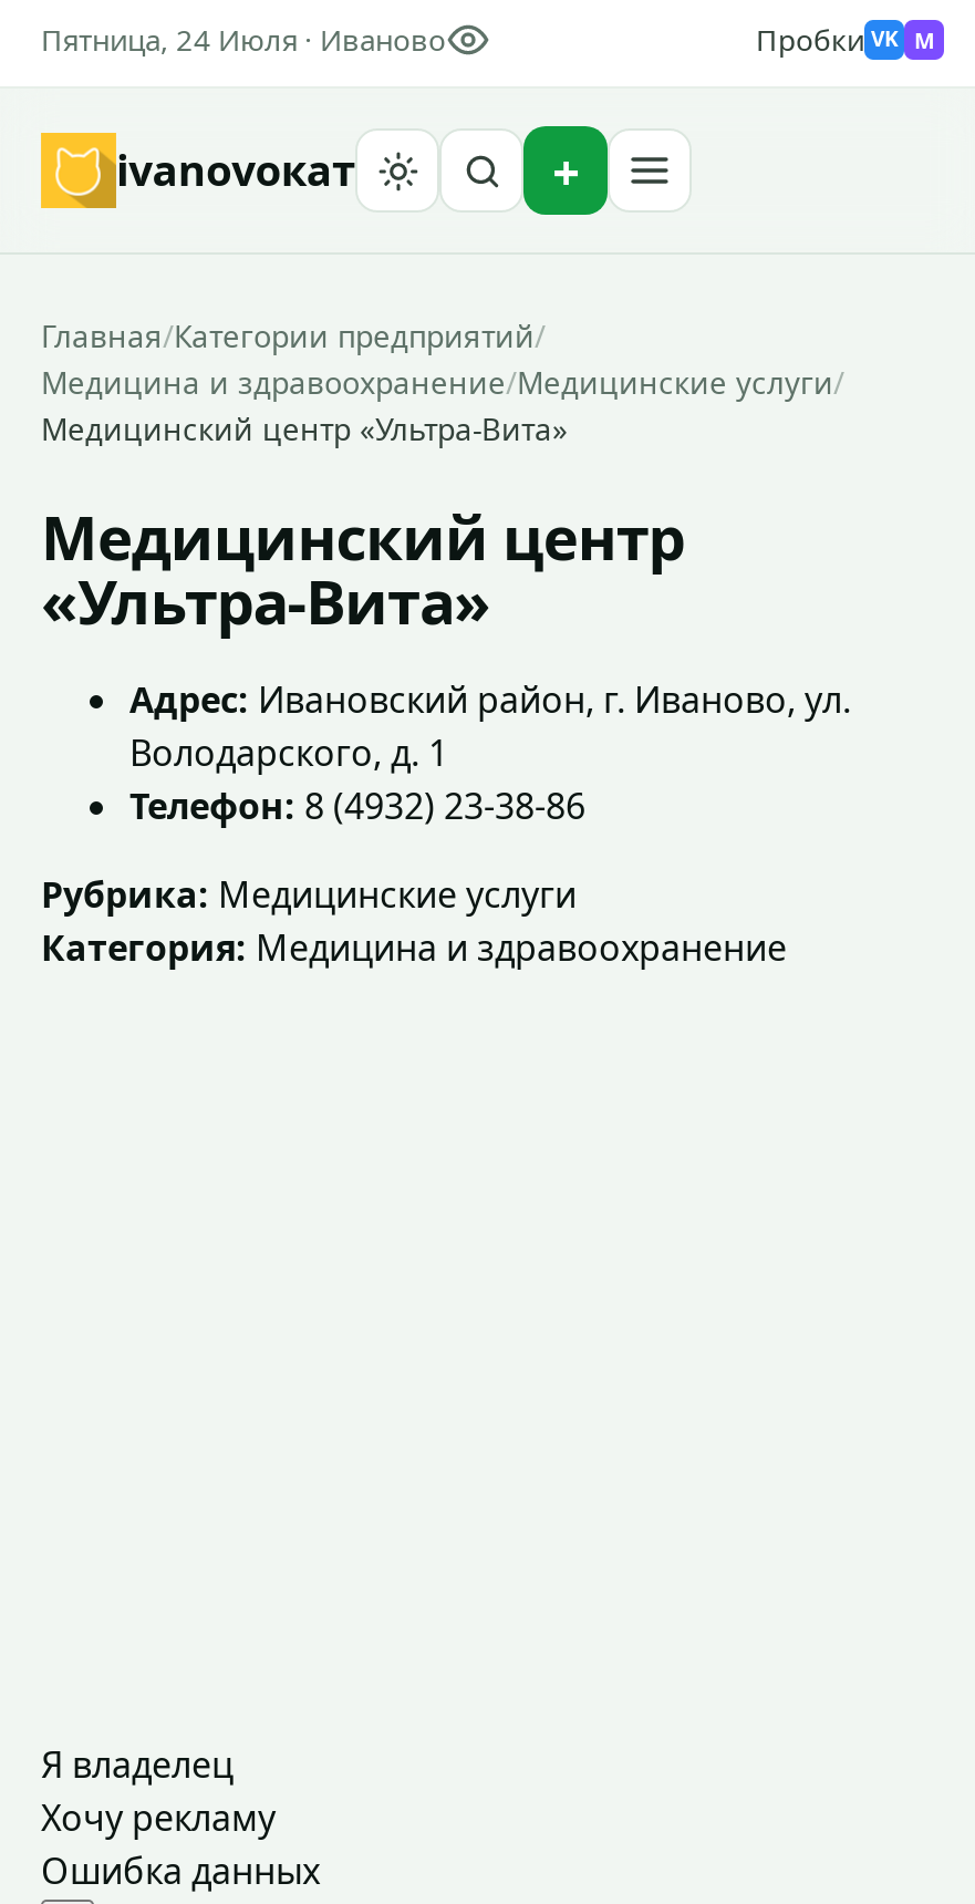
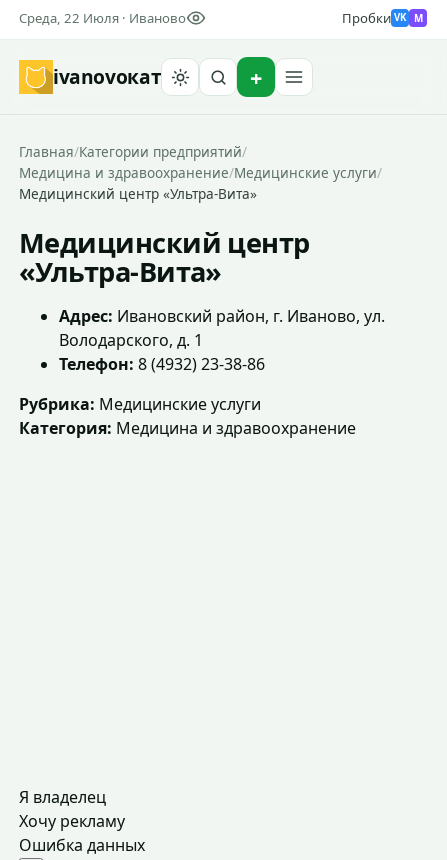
[41,20,446,60] Пятница, 24 Июля · Иваново -> [19,9,186,27] Среда, 22 Июля · Иваново

